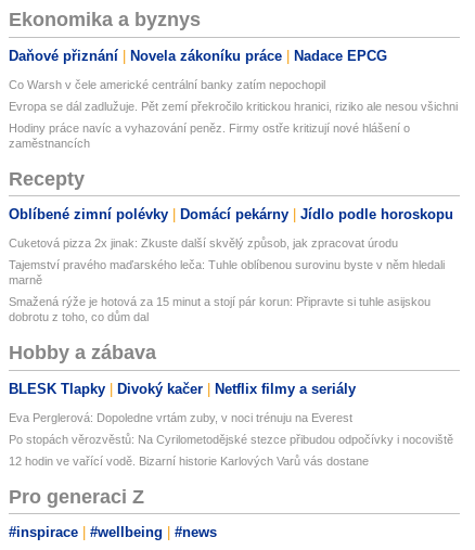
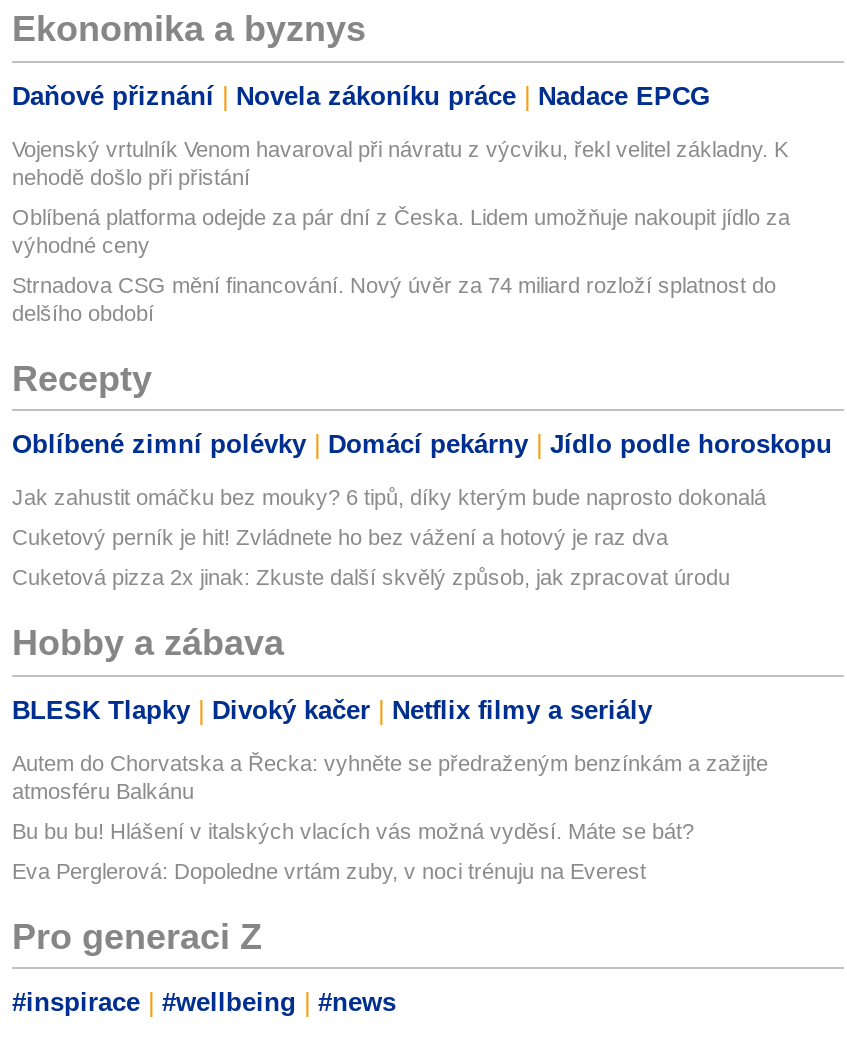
[9,78,325,91] Co Warsh v čele americké centrální banky zatím nepochopil -> [12,137,788,189] Vojenský vrtulník Venom havaroval při návratu z výcviku, řekl velitel základny. K | nehodě došlo při přistání
[9,100,458,113] Evropa se dál zadlužuje. Pět zemí překročilo kritickou hranici, riziko ale nesou všichni -> [12,205,790,257] Oblíbená platforma odejde za pár dní z Česka. Lidem umožňuje nakoupit jídlo za | výhodné ceny
[9,121,410,150] Hodiny práce navíc a vyhazování peněz. Firmy ostře kritizují nové hlášení o | zaměstnancích -> [12,273,776,325] Strnadova CSG mění financování. Nový úvěr za 74 miliard rozloží splatnost do | delšího období
none -> [12,486,766,550] Jak zahustit omáčku bez mouky? 6 tipů, díky kterým bude naprosto dokonalá | Cuketový perník je hit! Zvládnete ho bez vážení a hotový je raz dva
moved [9,237,398,250] -> [12,566,730,590]: Cuketová pizza 2x jinak: Zkuste další skvělý způsob, jak zpracovat úrodu
[9,259,445,324] Tajemství pravého maďarského leča: Tuhle oblíbenou surovinu byste v něm hledali | marně | Smažená rýže je hotová za 15 minut a stojí pár korun: Připravte si tuhle asijskou | dobrotu z toho, co dům dal -> none
none -> [12,751,768,843] Autem do Chorvatska a Řecka: vyhněte se předraženým benzínkám a zažijte | atmosféru Balkánu | Bu bu bu! Hlášení v italských vlacích vás možná vyděsí. Máte se bát?
moved [9,411,352,424] -> [12,859,646,883]: Eva Perglerová: Dopoledne vrtám zuby, v noci trénuju na Everest
[9,433,453,467] Po stopách věrozvěstů: Na Cyrilometodějské stezce přibudou odpočívky i nocoviště | 12 hodin ve vařící vodě. Bizarní historie Karlových Varů vás dostane -> none

